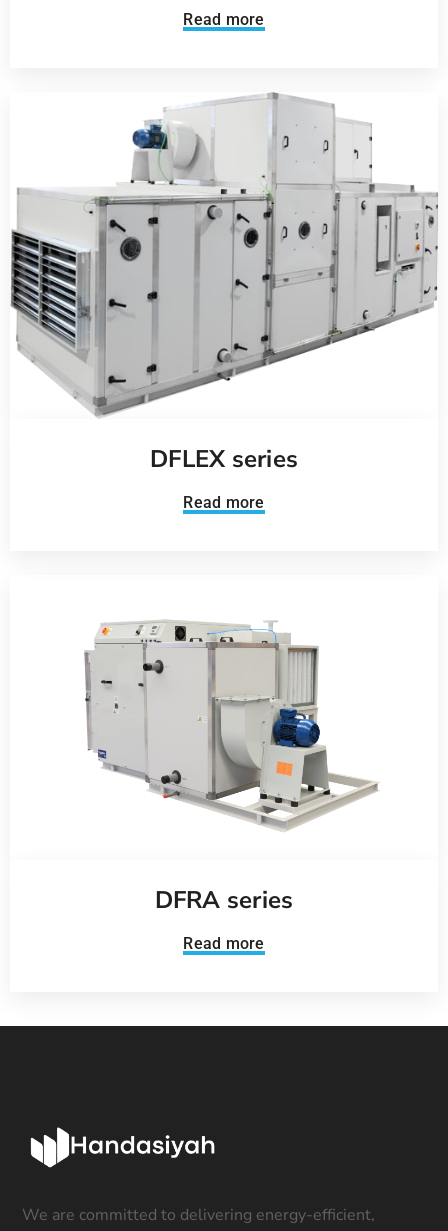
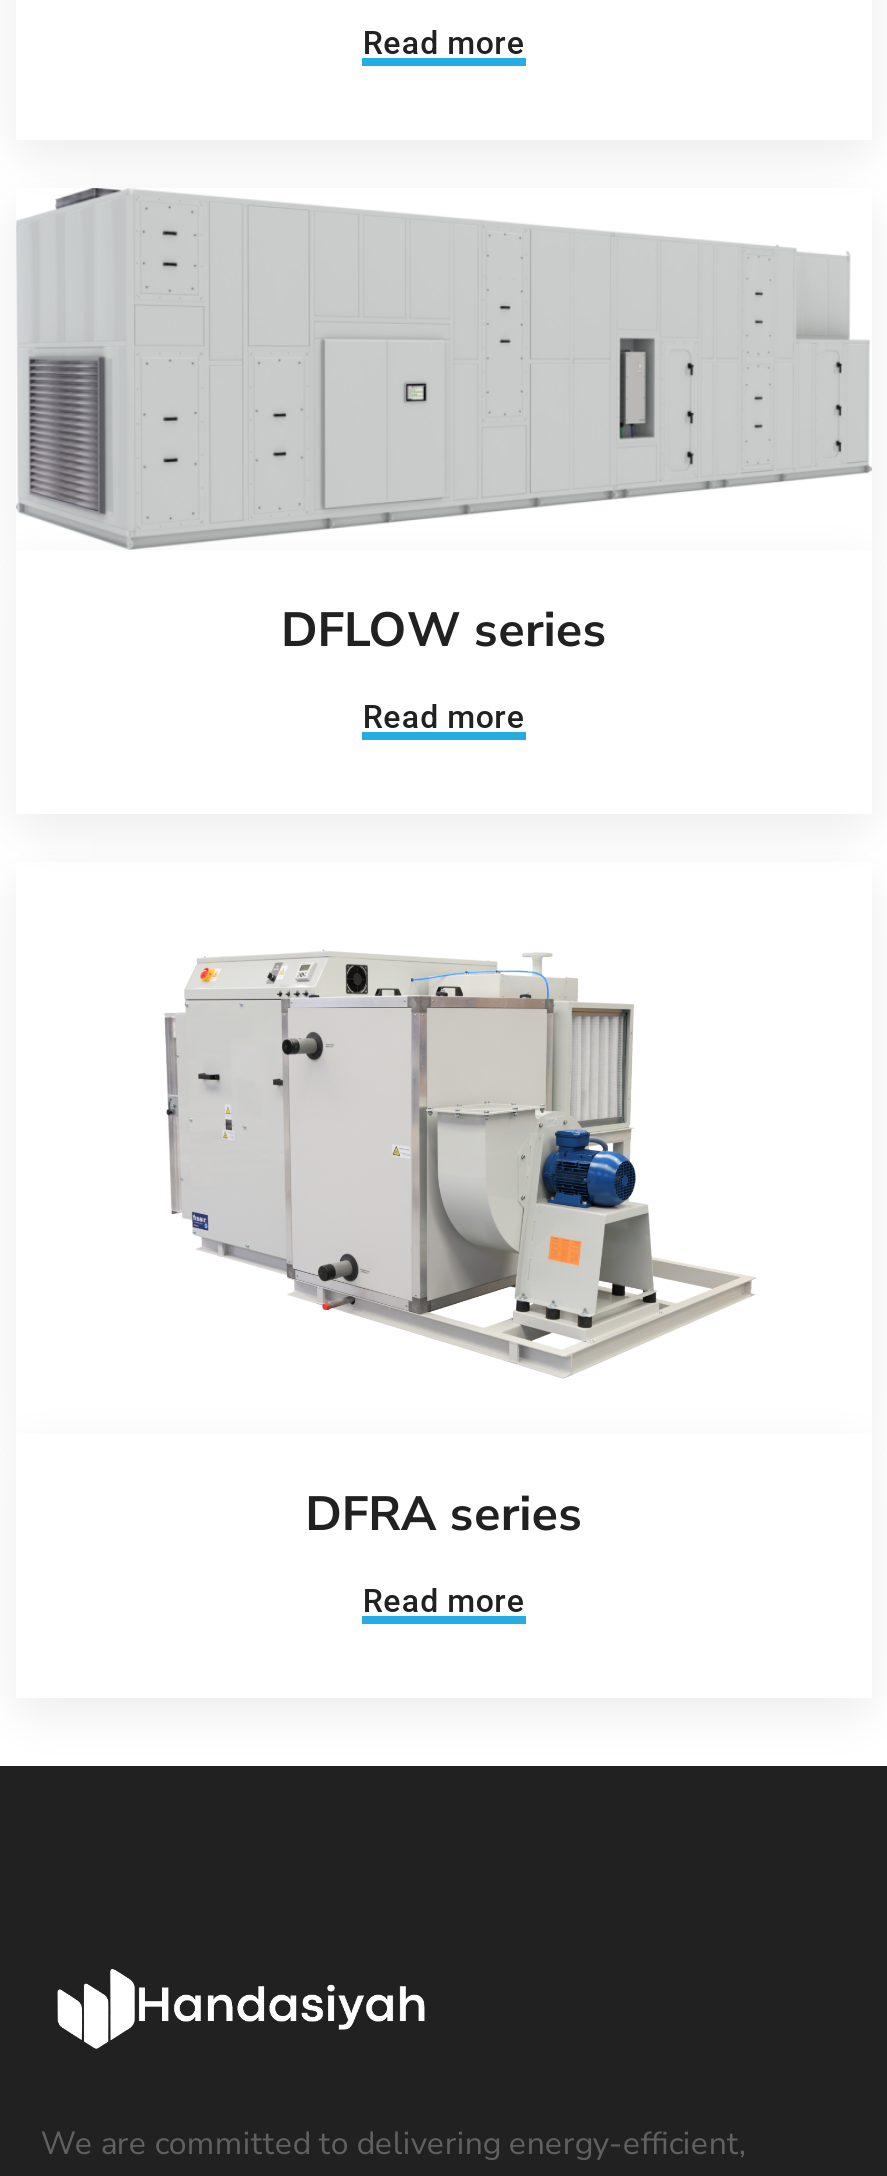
[11,92,439,474] [image] | DFLEX series -> [18,188,870,663] [image] | DFLOW series

